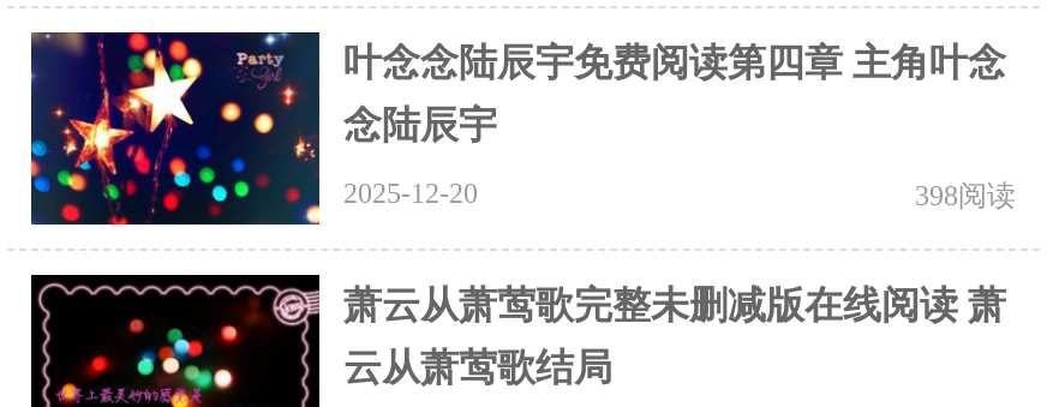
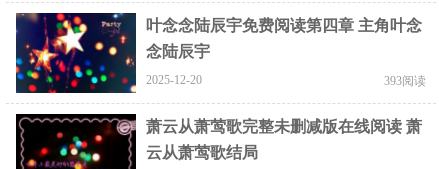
[915,178,1016,212] 398阅读 -> [384,74,426,88] 393阅读

